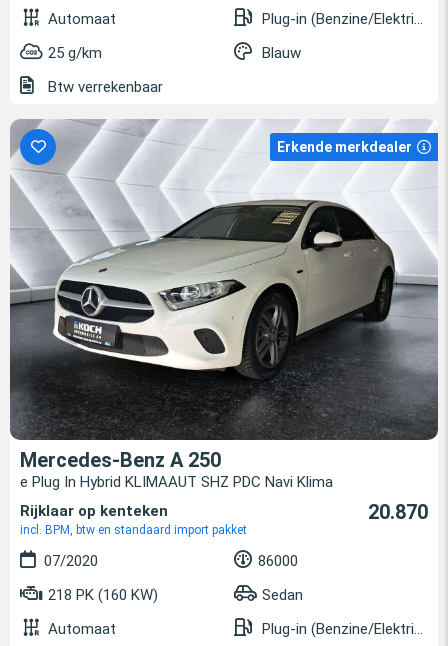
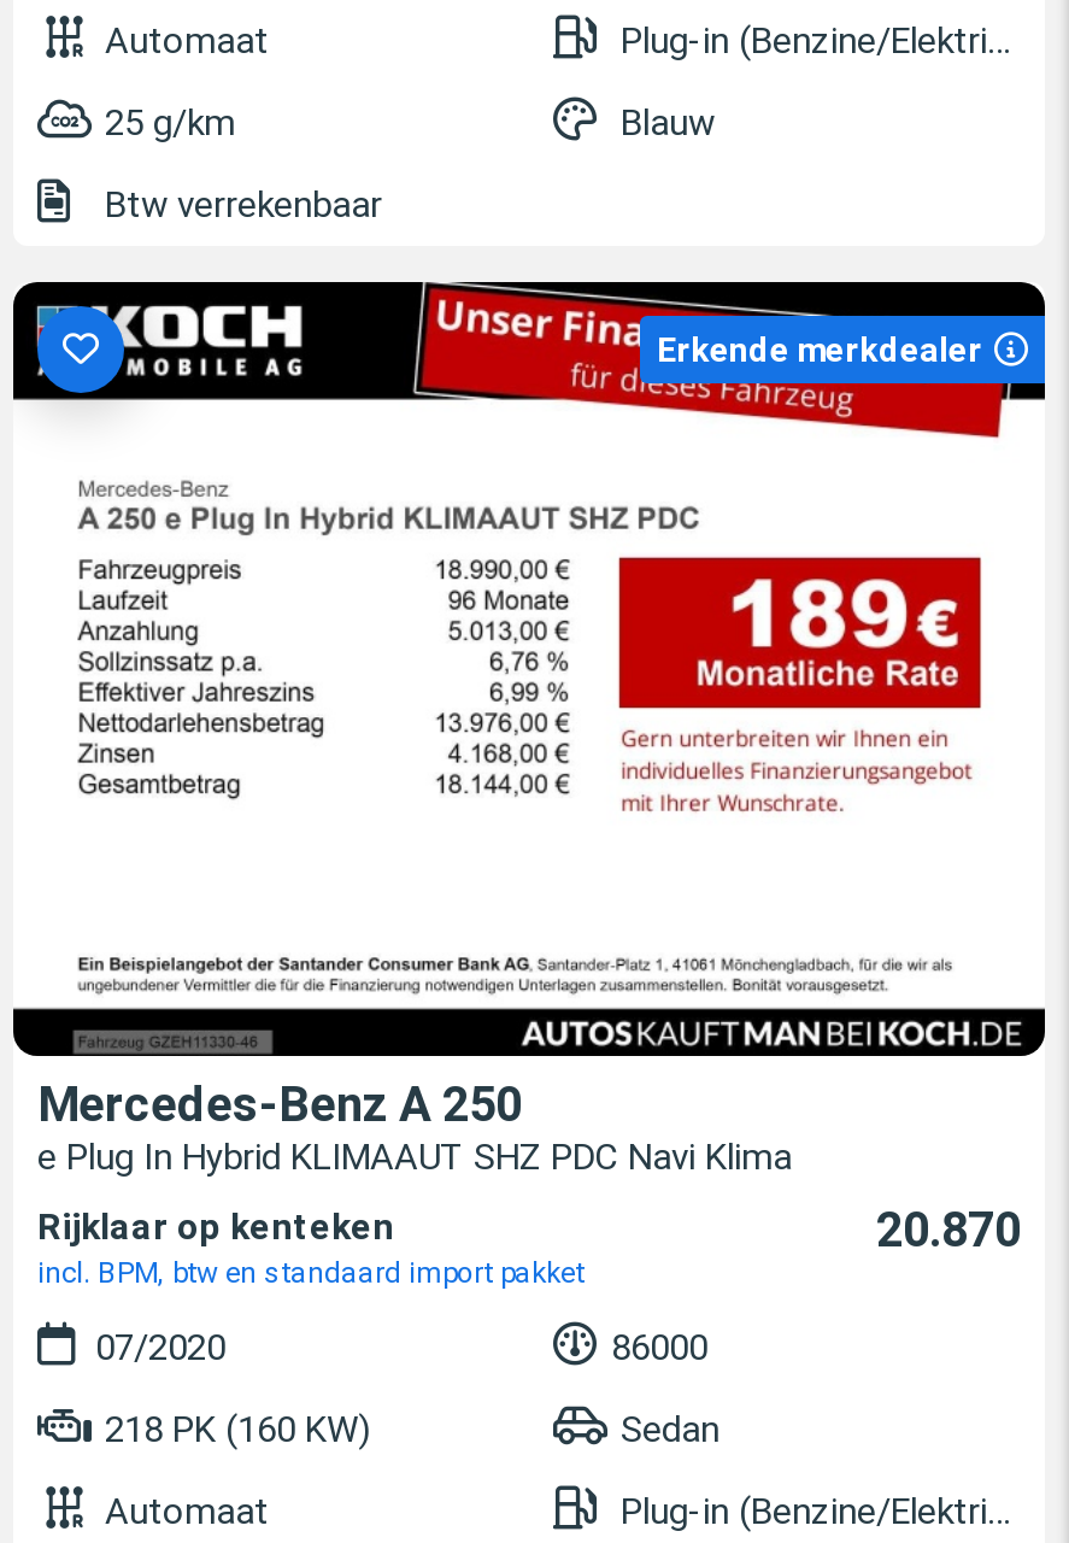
[9,119,439,440] [image] -> [11,280,1047,1054] [image]

